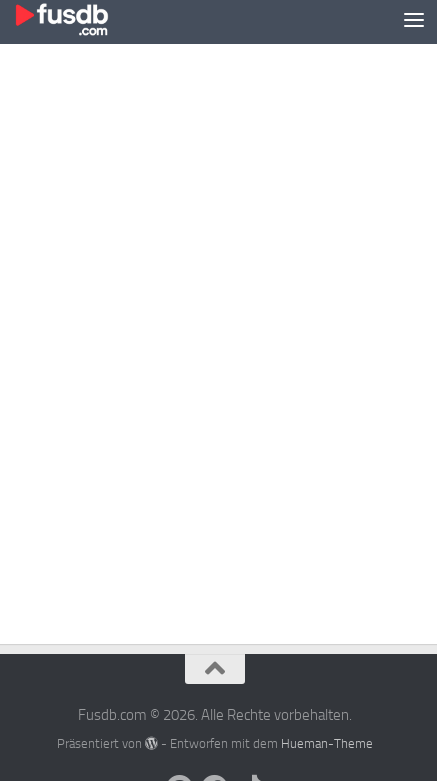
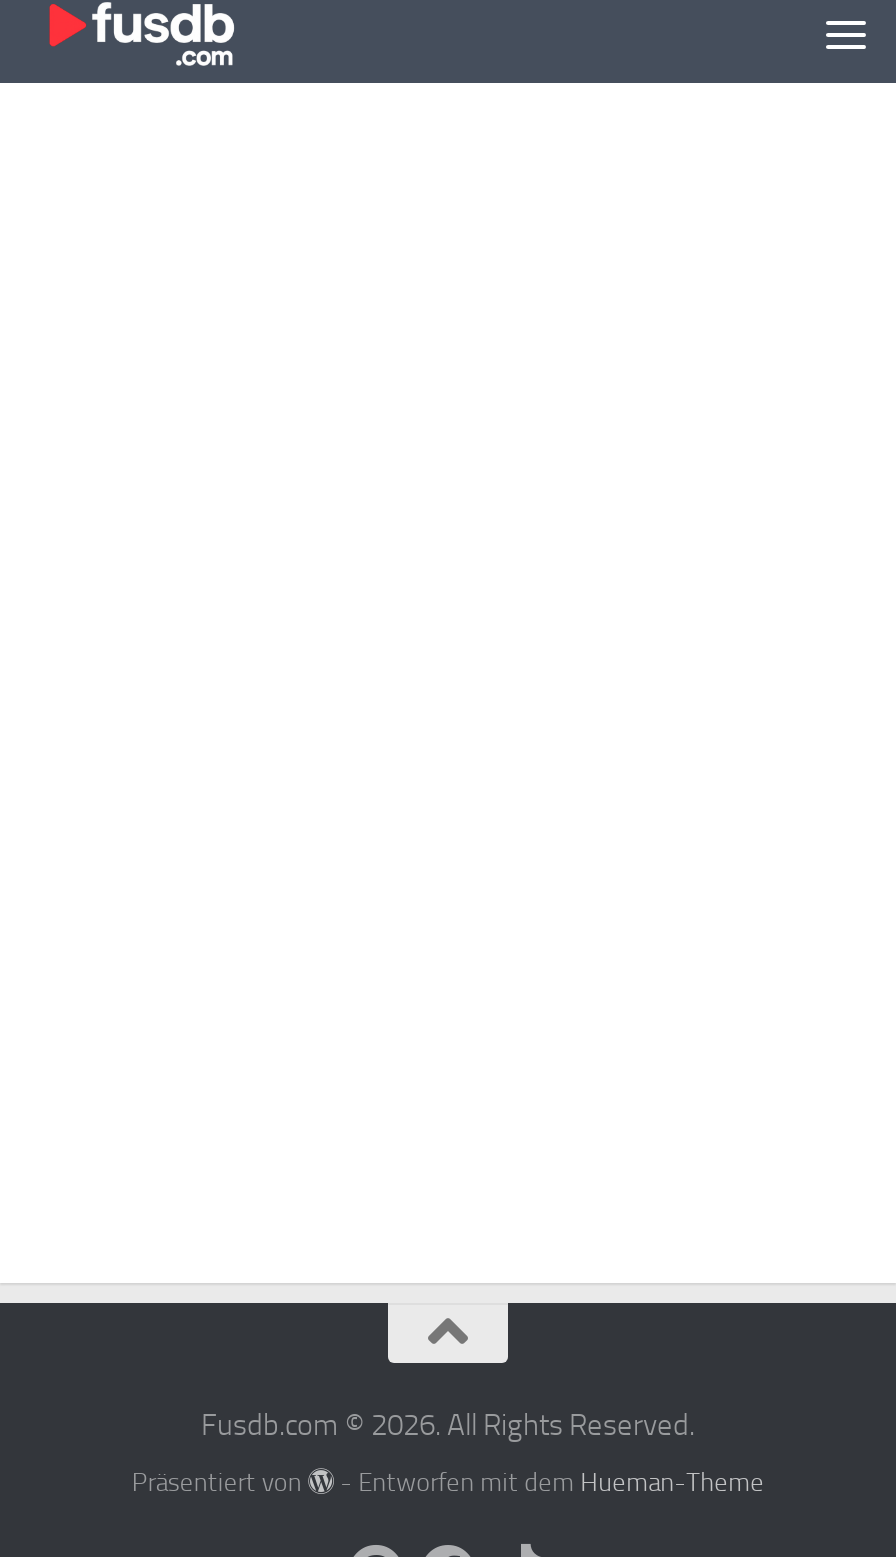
[78,706,352,724] Fusdb.com © 2026. Alle Rechte vorbehalten. -> [201,1407,695,1443] Fusdb.com © 2026. All Rights Reserved.

